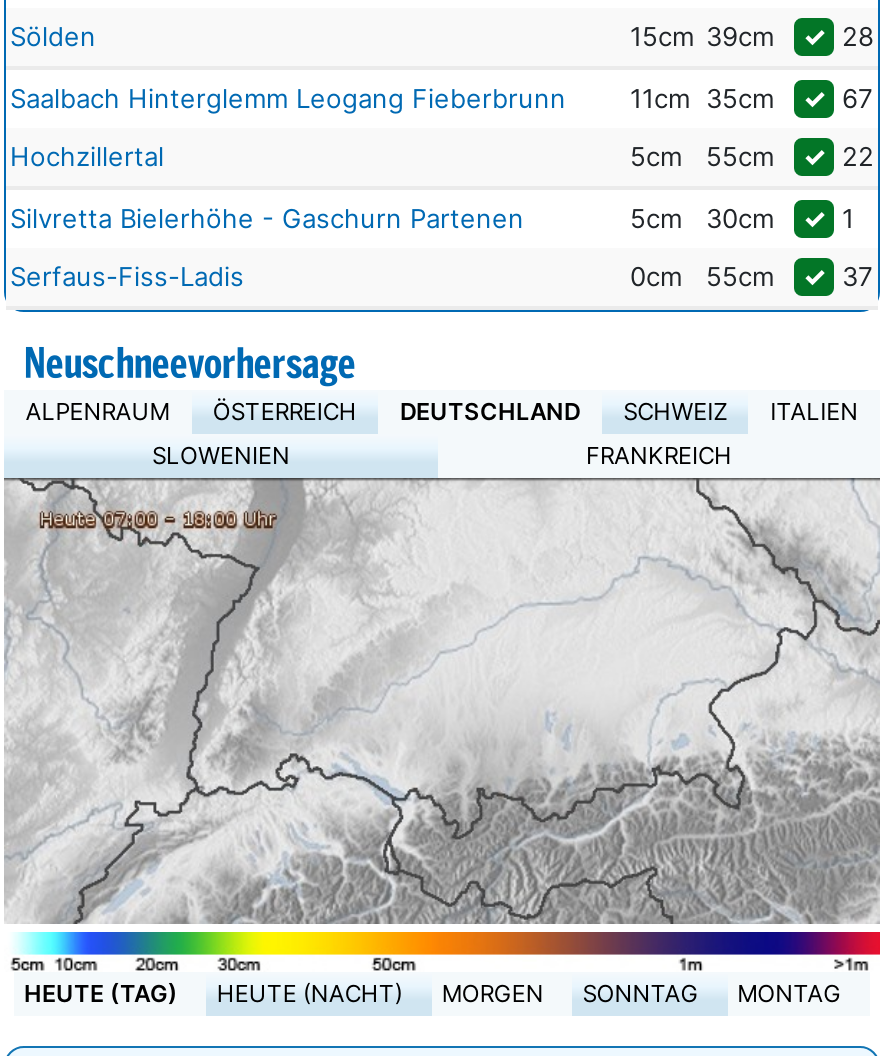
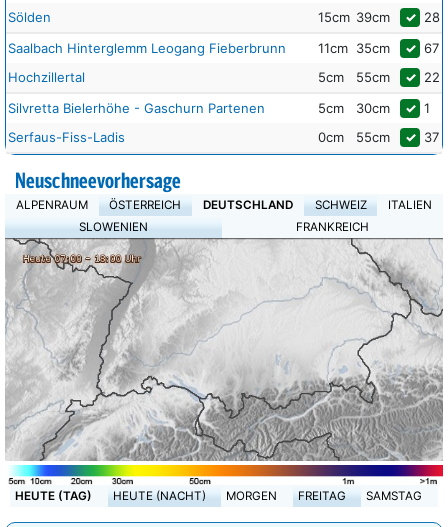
[582,981,841,1009] SONNTAG | MONTAG -> [298,489,422,503] FREITAG | SAMSTAG

